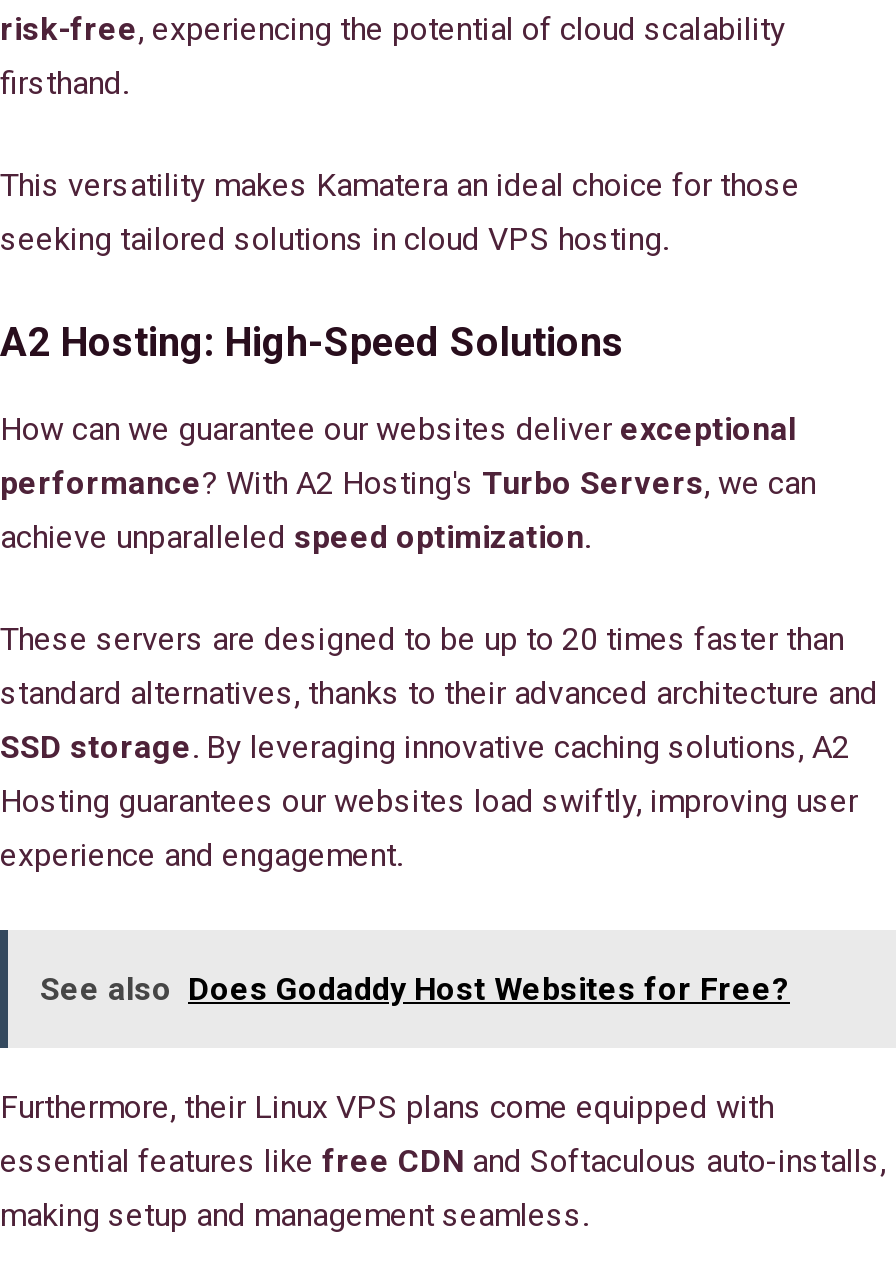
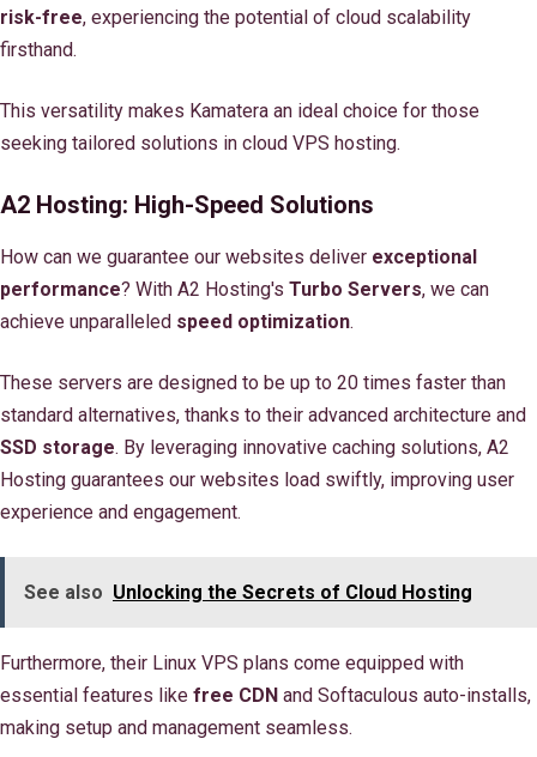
[40,970,790,1008] See also Does Godaddy Host Websites for Free? -> [24,581,472,604] See also Unlocking the Secrets of Cloud Hosting

